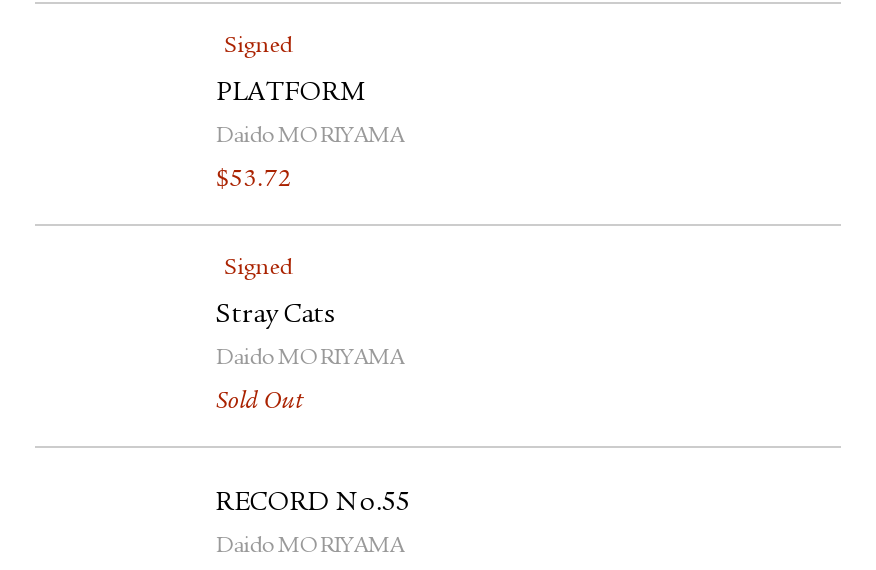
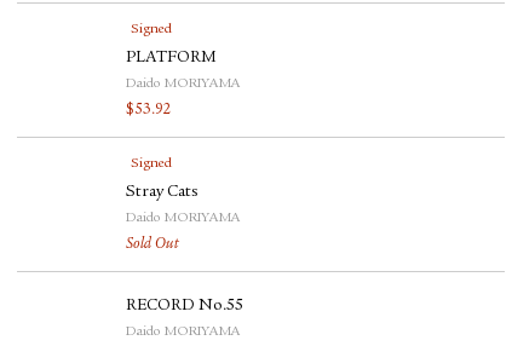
[216,169,292,195] $53.72 -> [126,103,172,119] $53.92

